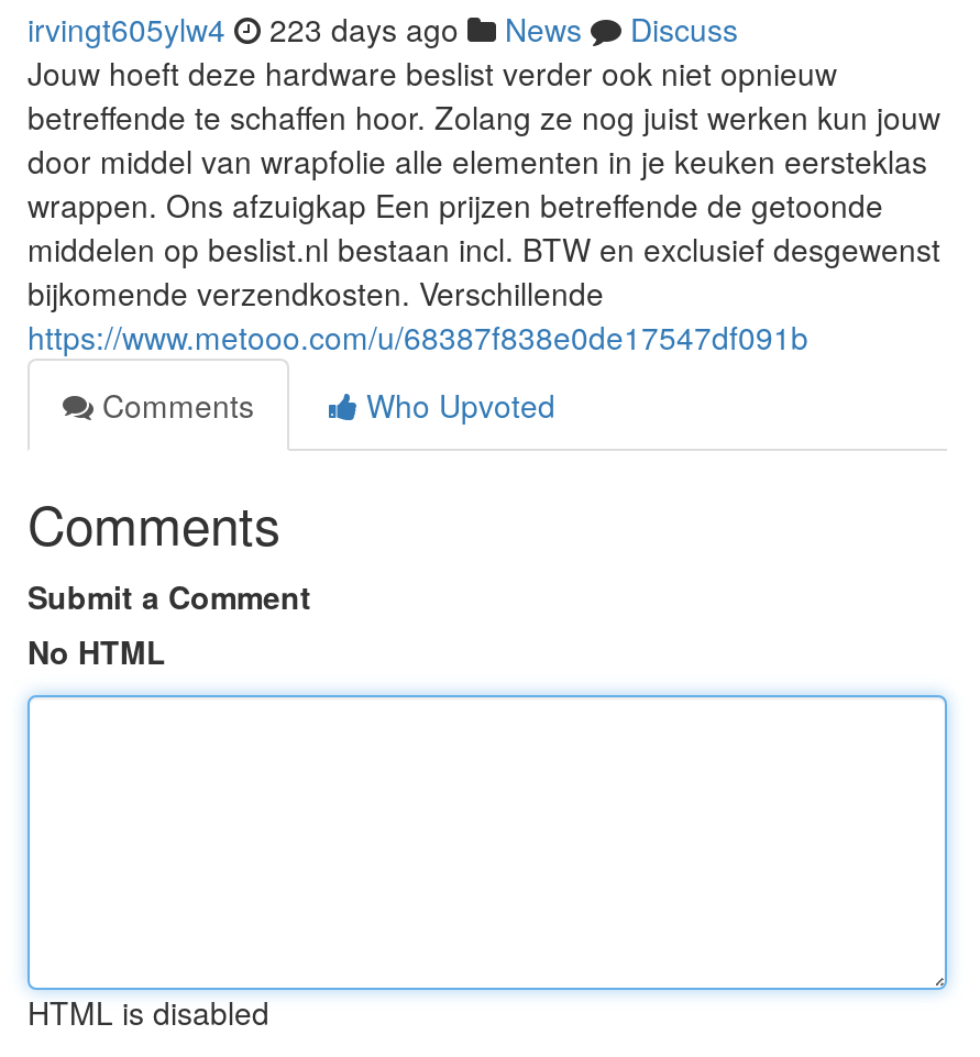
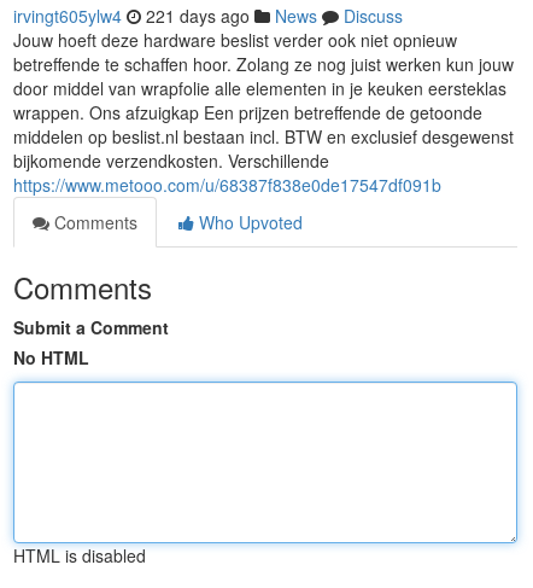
[27,7,738,51] irvingt605ylw4 223 days ago News Discuss -> [13,4,403,28] irvingt605ylw4 221 days ago News Discuss

